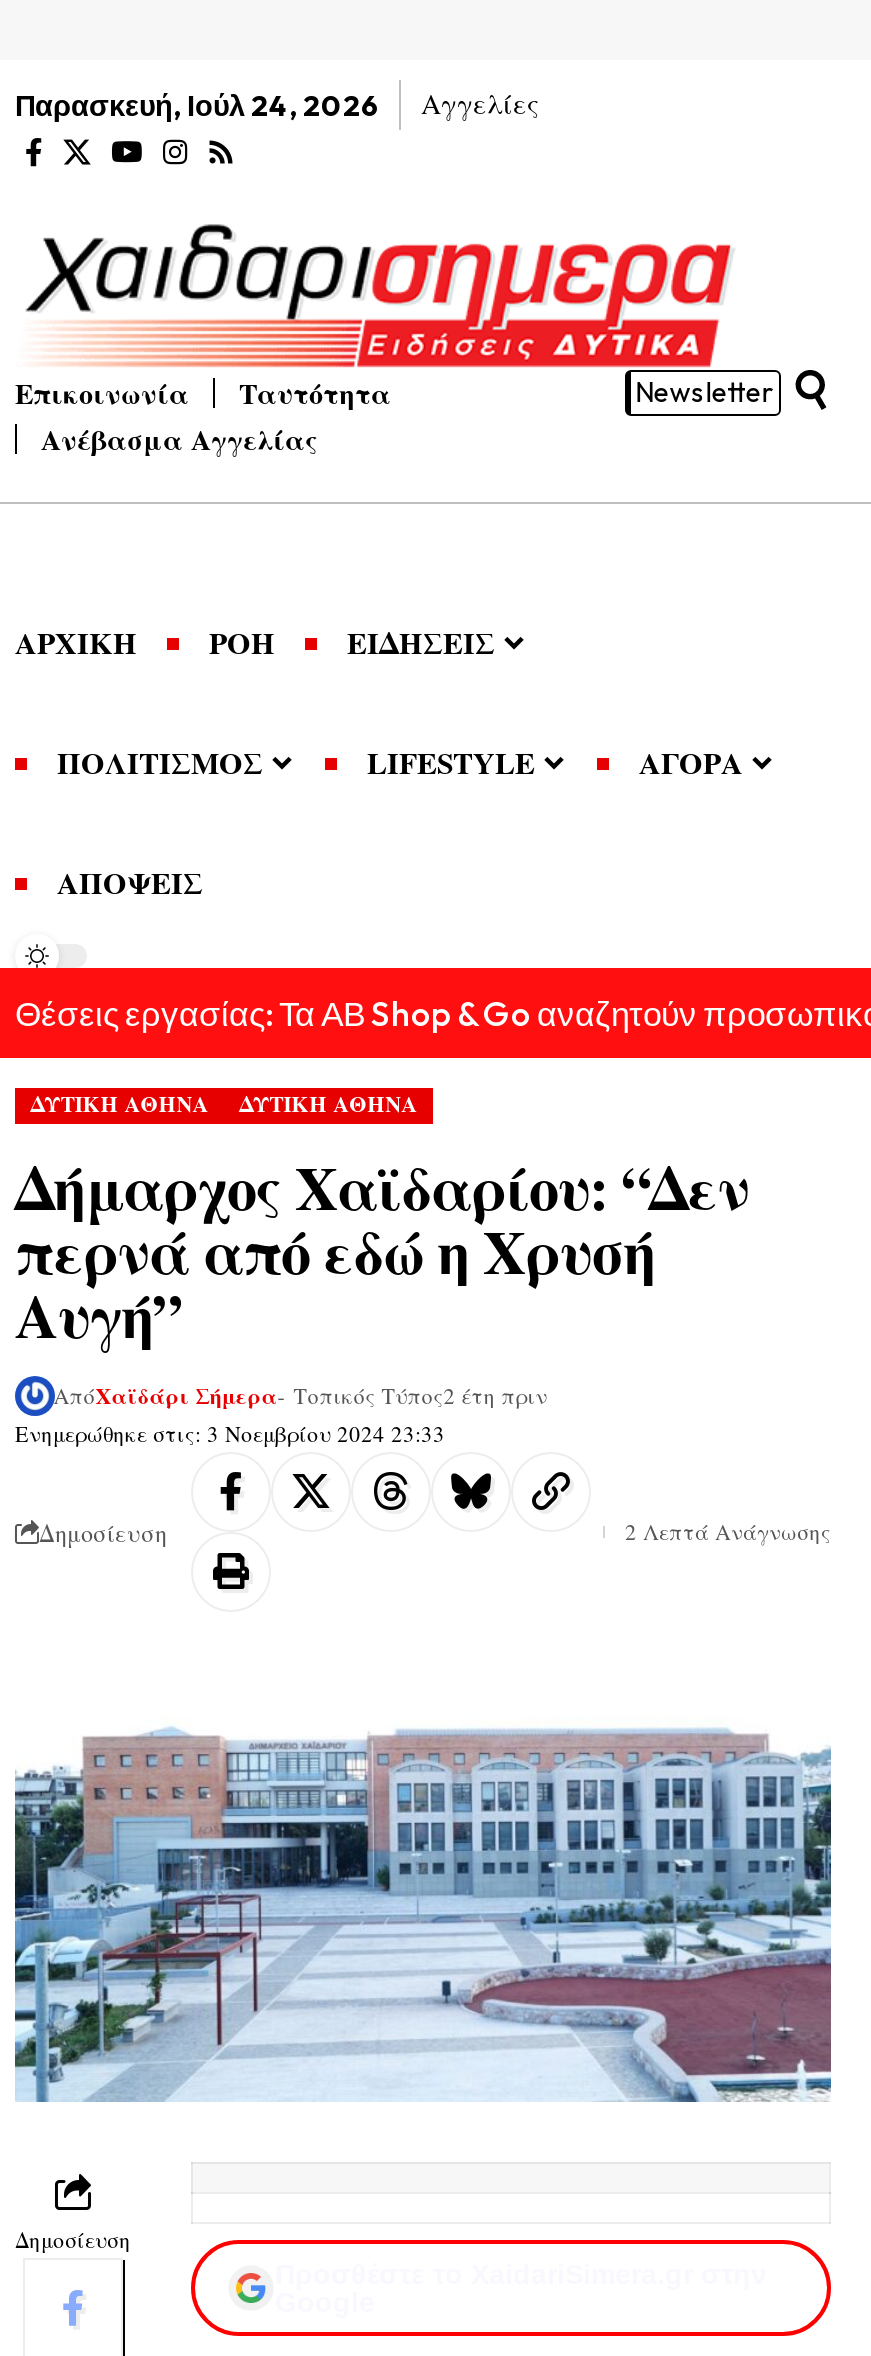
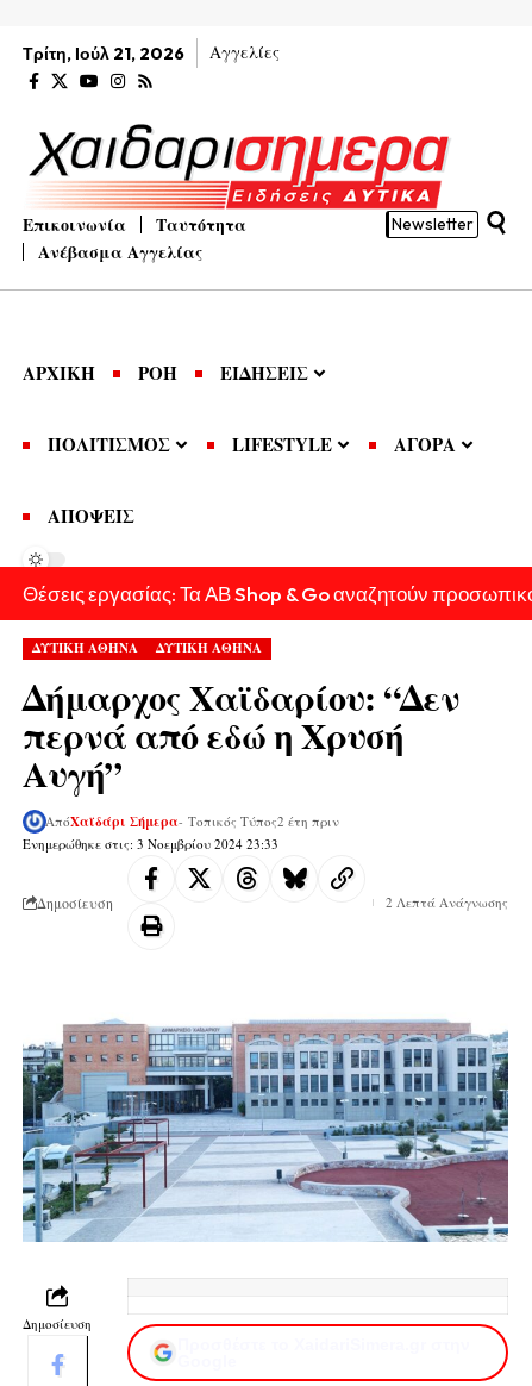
[15,88,379,124] Παρασκευή, Ιούλ 24, 2026 -> [23,43,184,64] Τρίτη, Ιούλ 21, 2026

